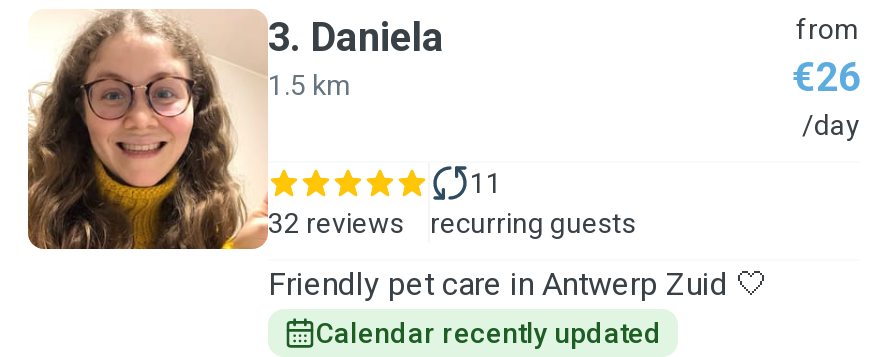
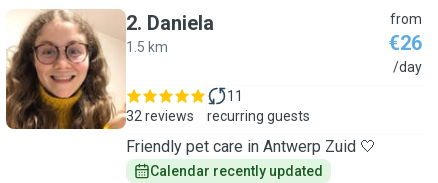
[268,13,444,61] 3. Daniela -> [126,11,214,35] 2. Daniela

